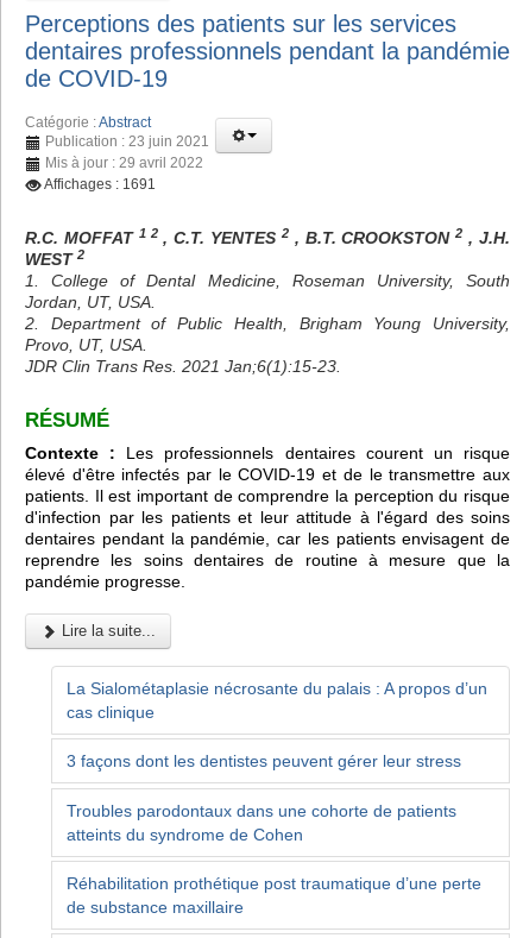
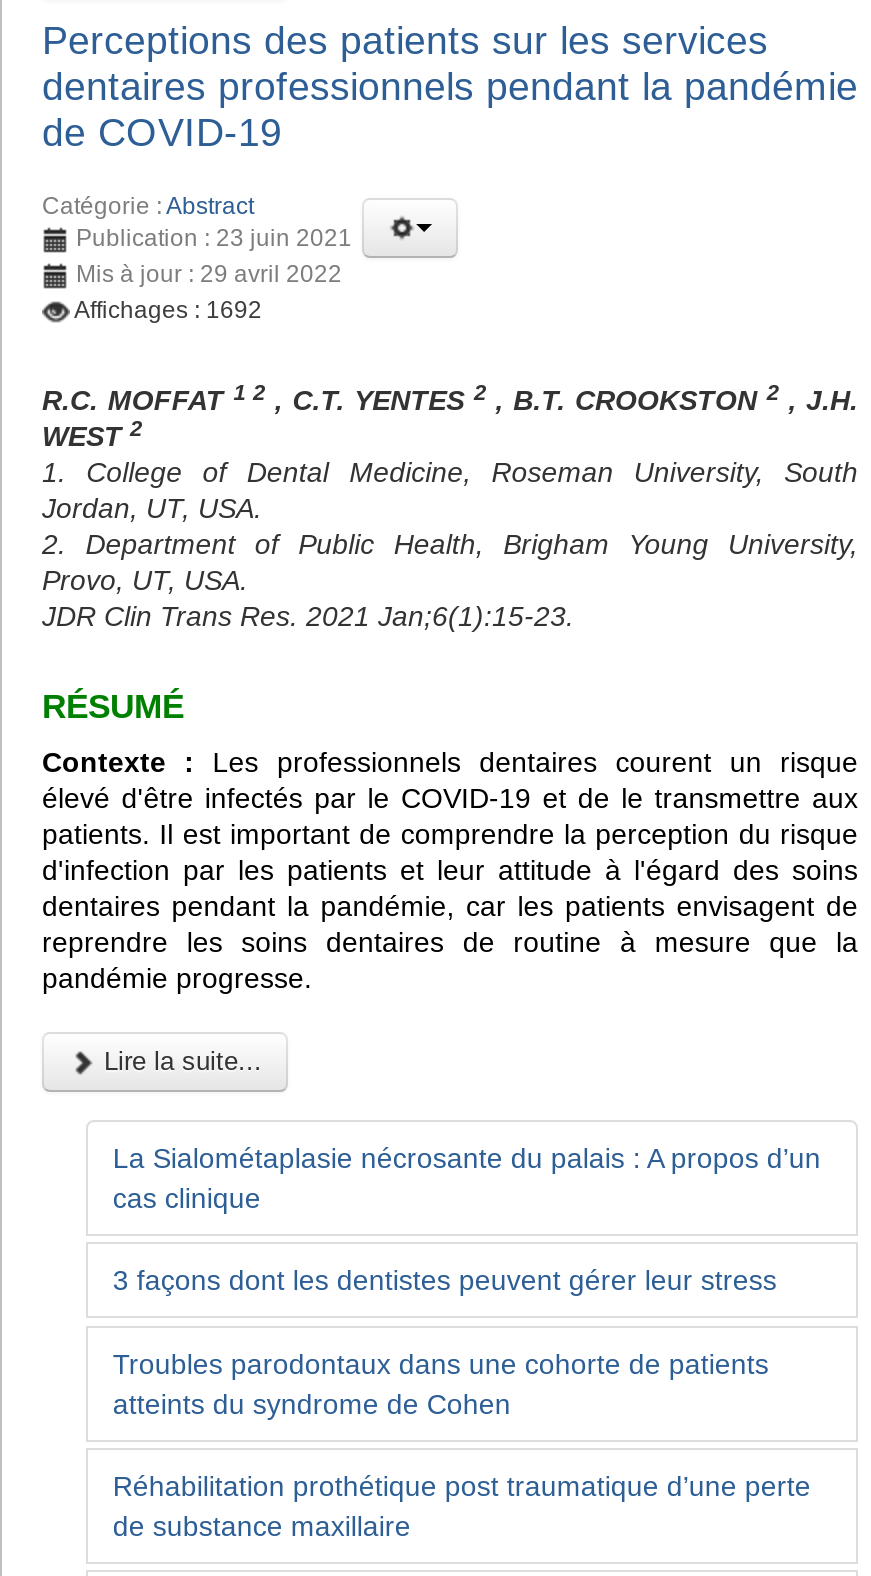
[44,176,156,193] Affichages : 1691 -> [74,296,262,324] Affichages : 1692

